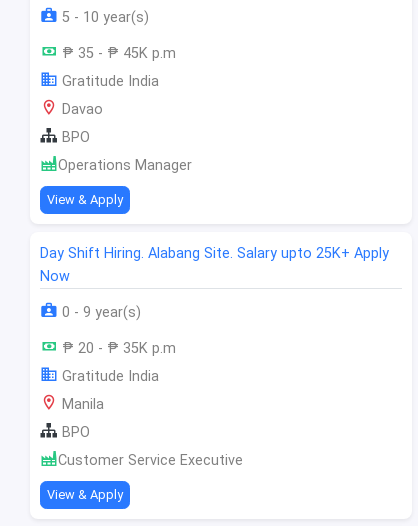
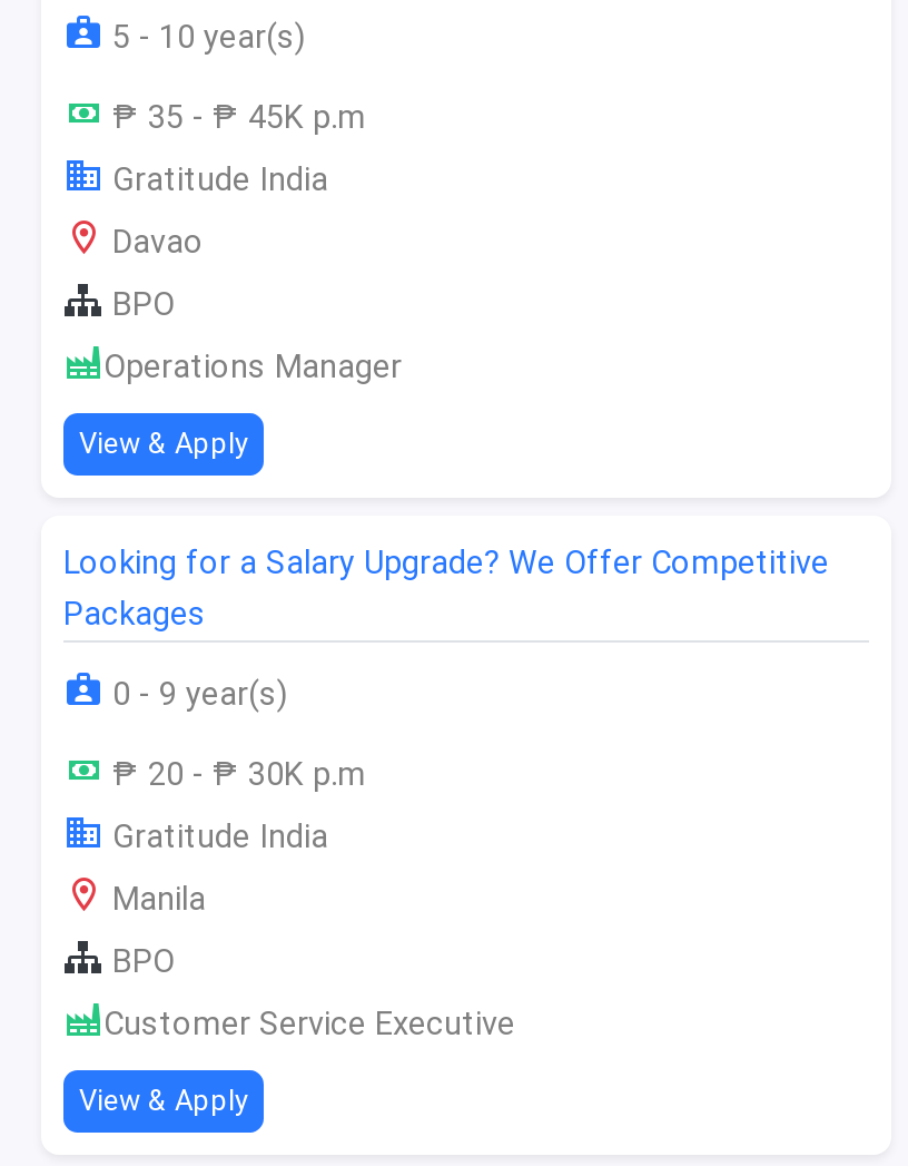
[40,245,389,285] Day Shift Hiring. Alabang Site. Salary upto 25K+ Apply | Now -> [63,544,829,633] Looking for a Salary Upgrade? We Offer Competitive | Packages
[58,340,176,357] ₱ 20 - ₱ 35K p.m -> [103,756,366,793] ₱ 20 - ₱ 30K p.m

